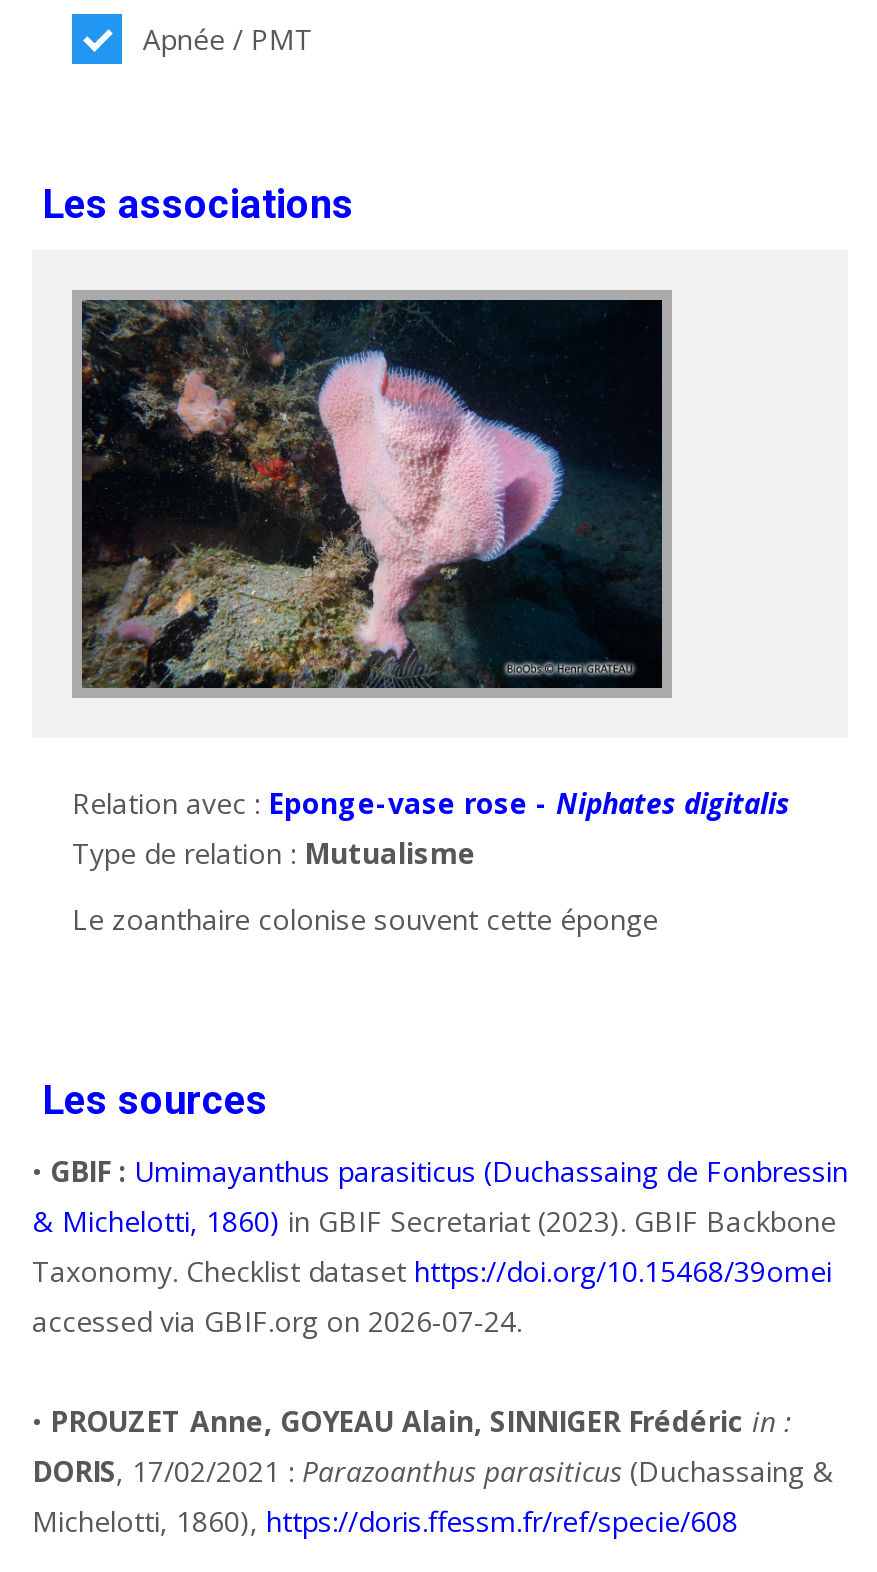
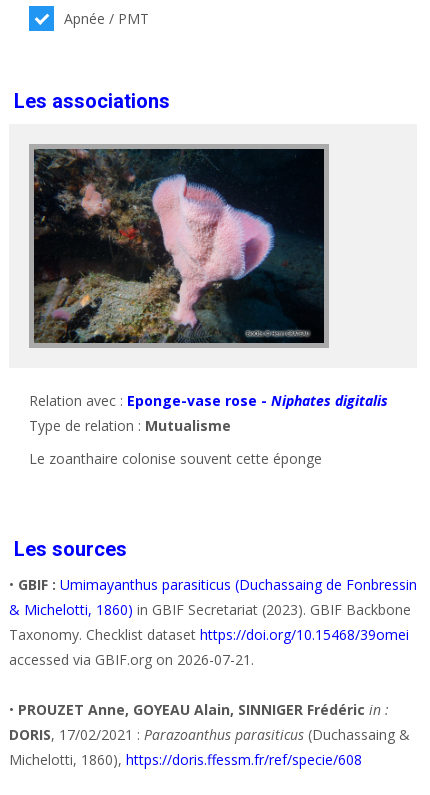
[32,1301,522,1339] accessed via GBIF.org on 2026-07-24. -> [9,650,254,669] accessed via GBIF.org on 2026-07-21.

